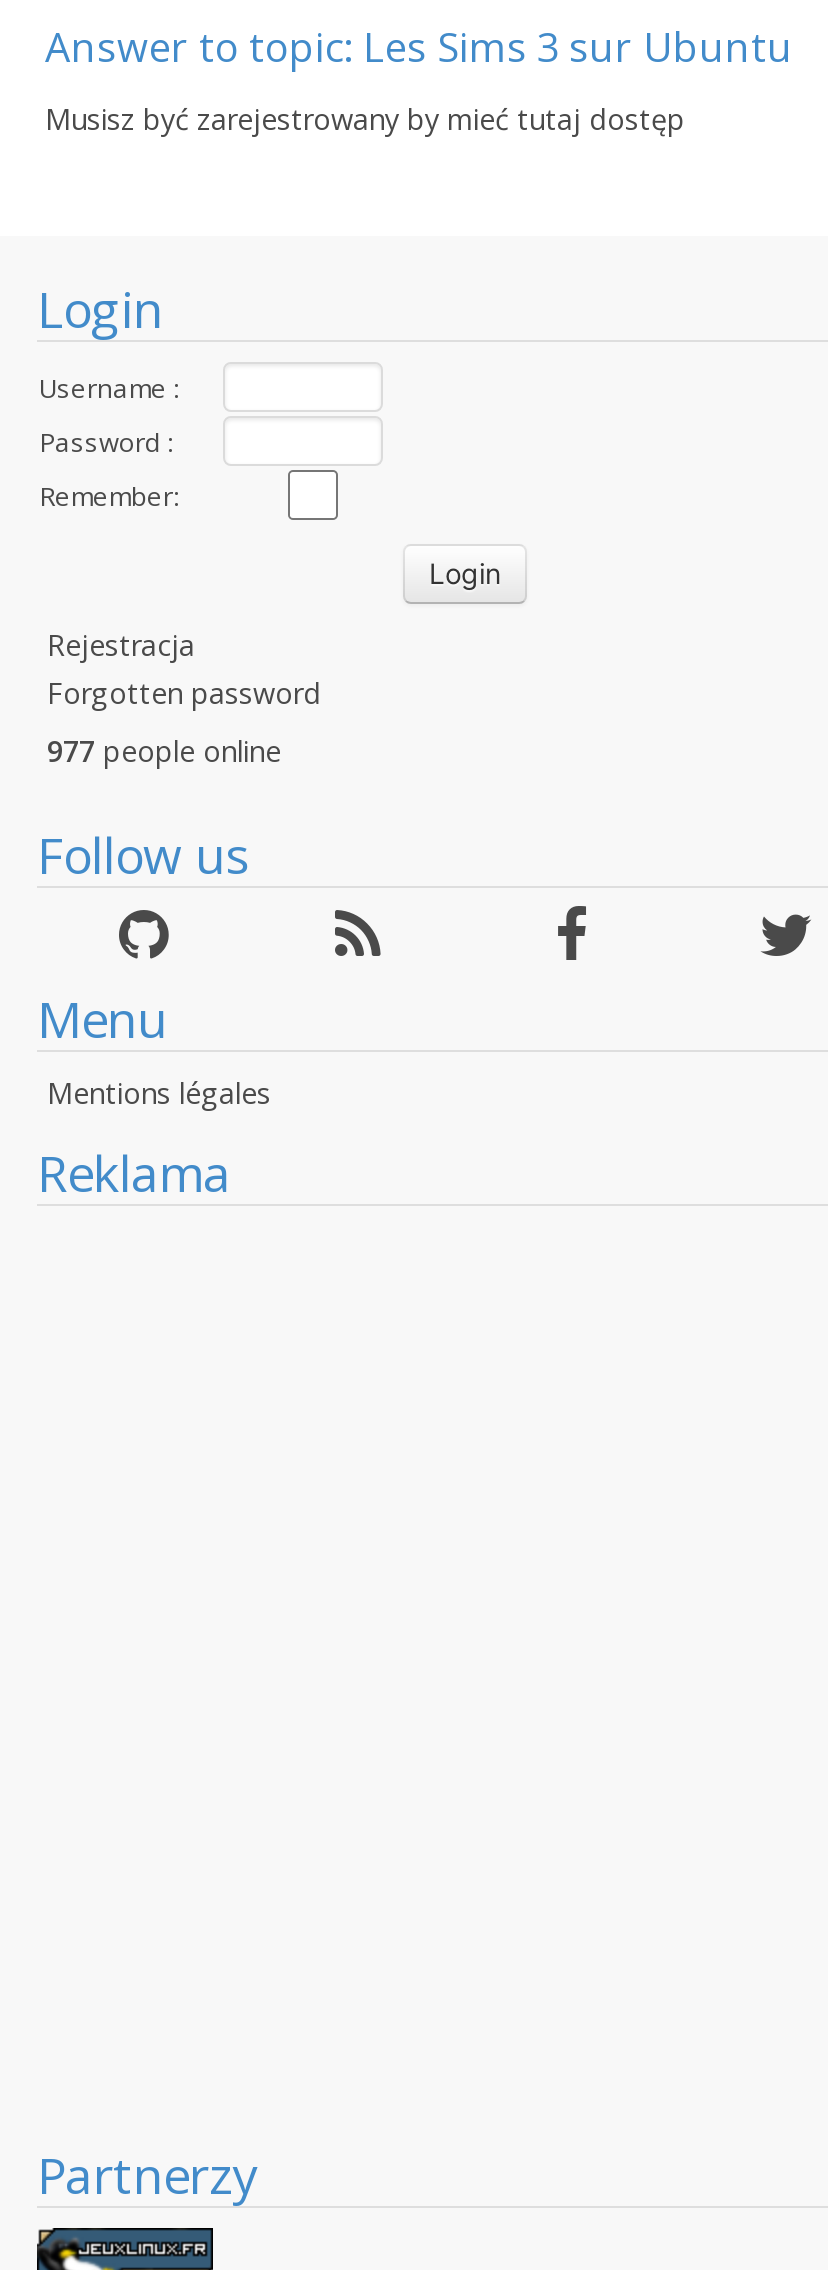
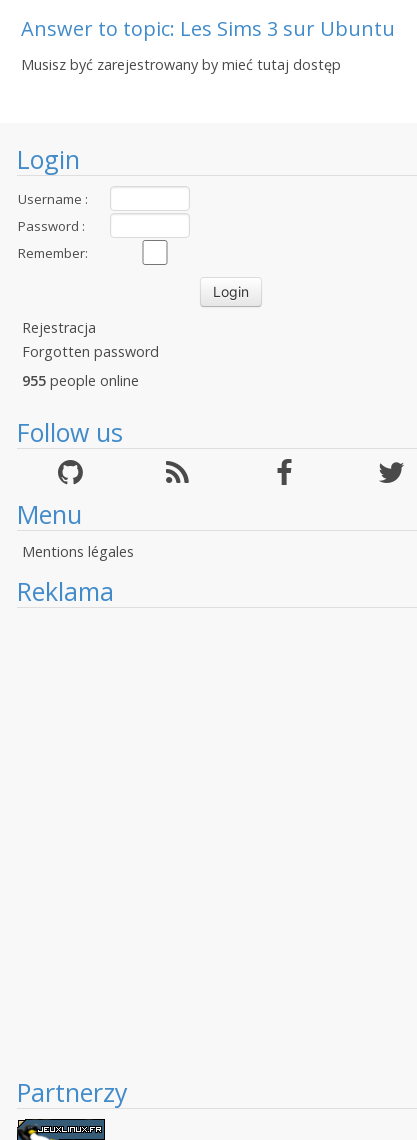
[47,732,281,770] 977 people online -> [22,371,139,390] 955 people online

